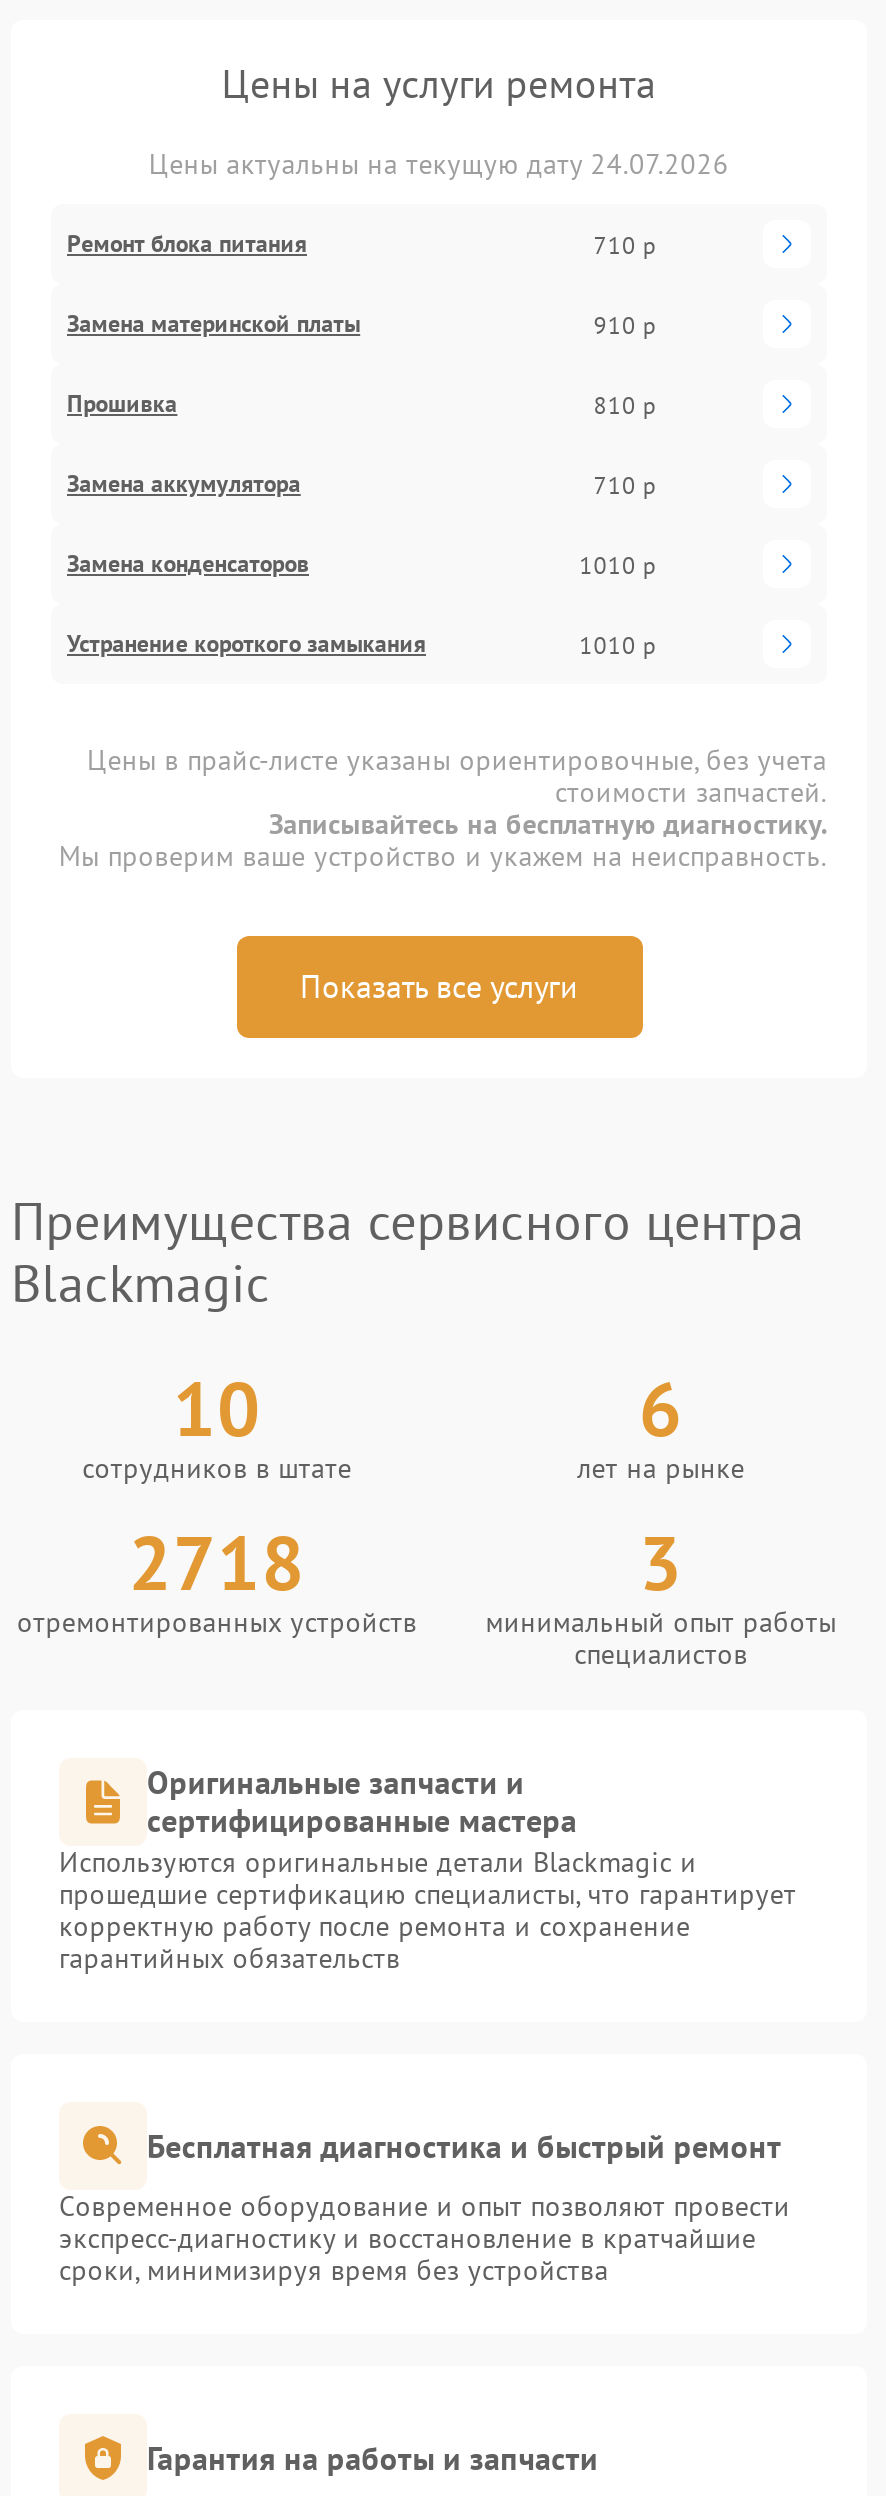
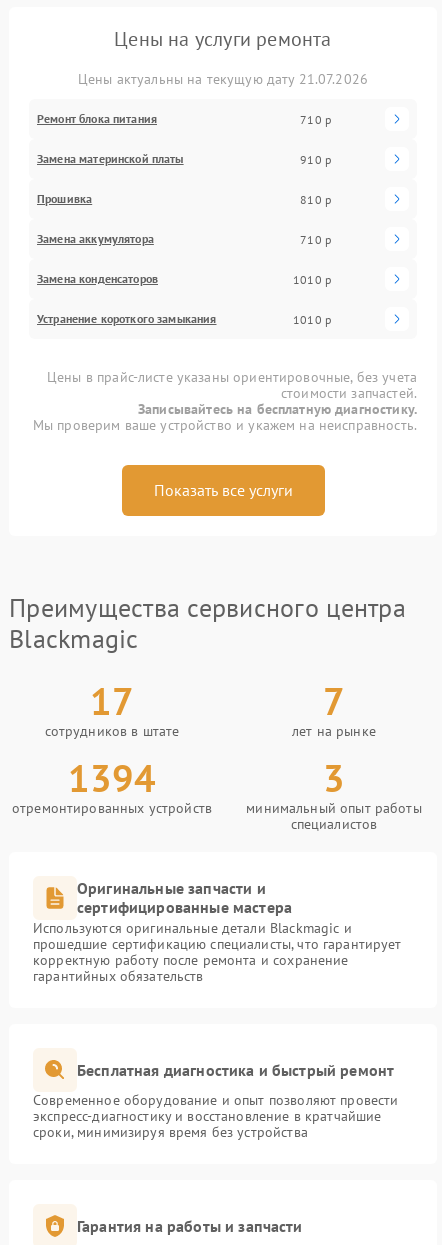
[149,146,729,182] Цены актуальны на текущую дату 24.07.2026 -> [78,70,368,88] Цены актуальны на текущую дату 21.07.2026
[173,1358,261,1456] 10 -> [90,676,134,725] 17
[639,1358,683,1456] 6 -> [323,676,345,725] 7
[128,1512,306,1610] 2718 -> [68,753,156,802] 1394

